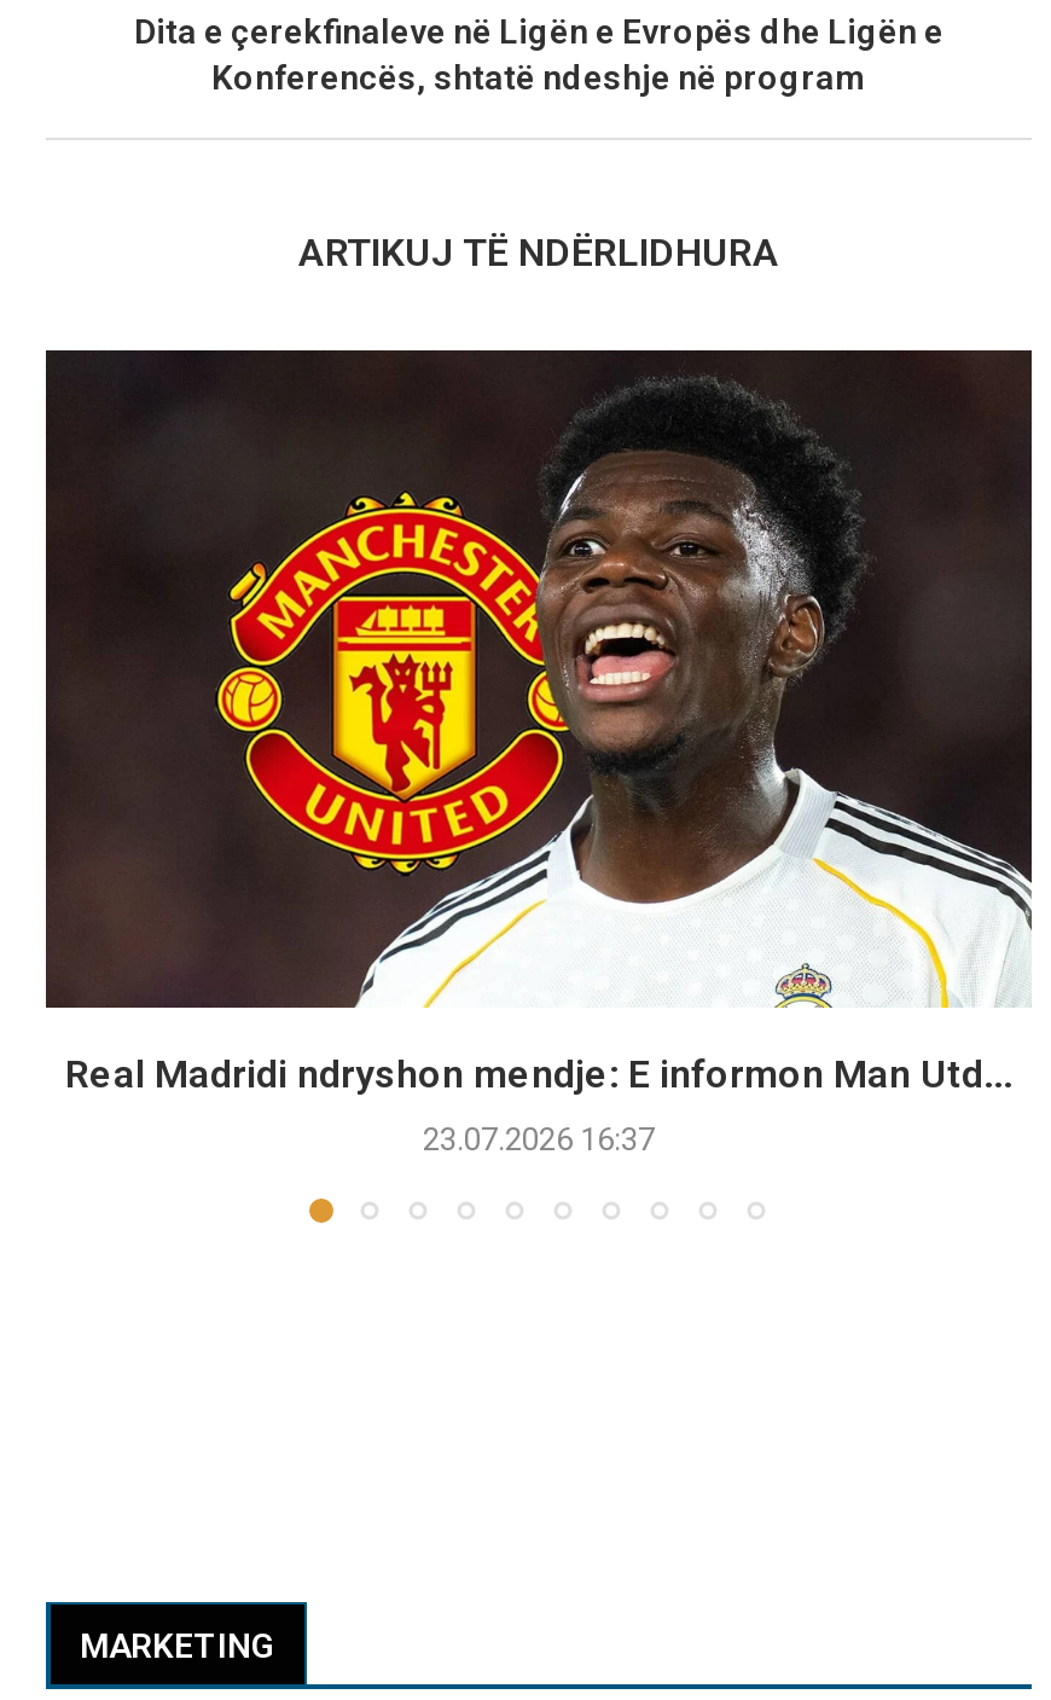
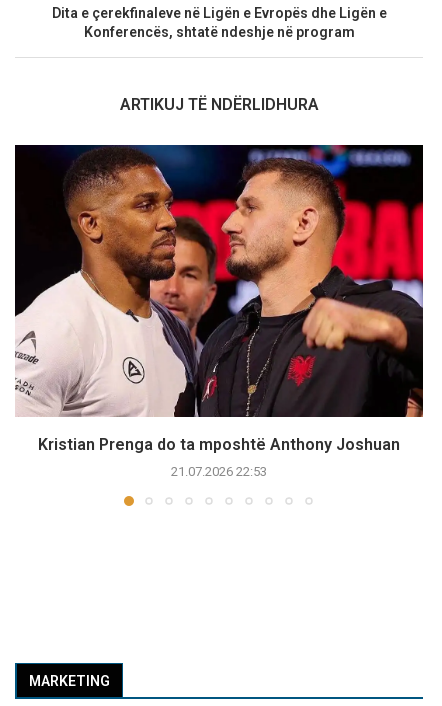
[43,350,1034,1096] [image] | Real Madridi ndryshon mendje: E informon Man Utd... -> [15,145,424,454] [image] | Kristian Prenga do ta mposhtë Anthony Joshuan
[423,1121,655,1157] 23.07.2026 16:37 -> [171,464,267,479] 21.07.2026 22:53

